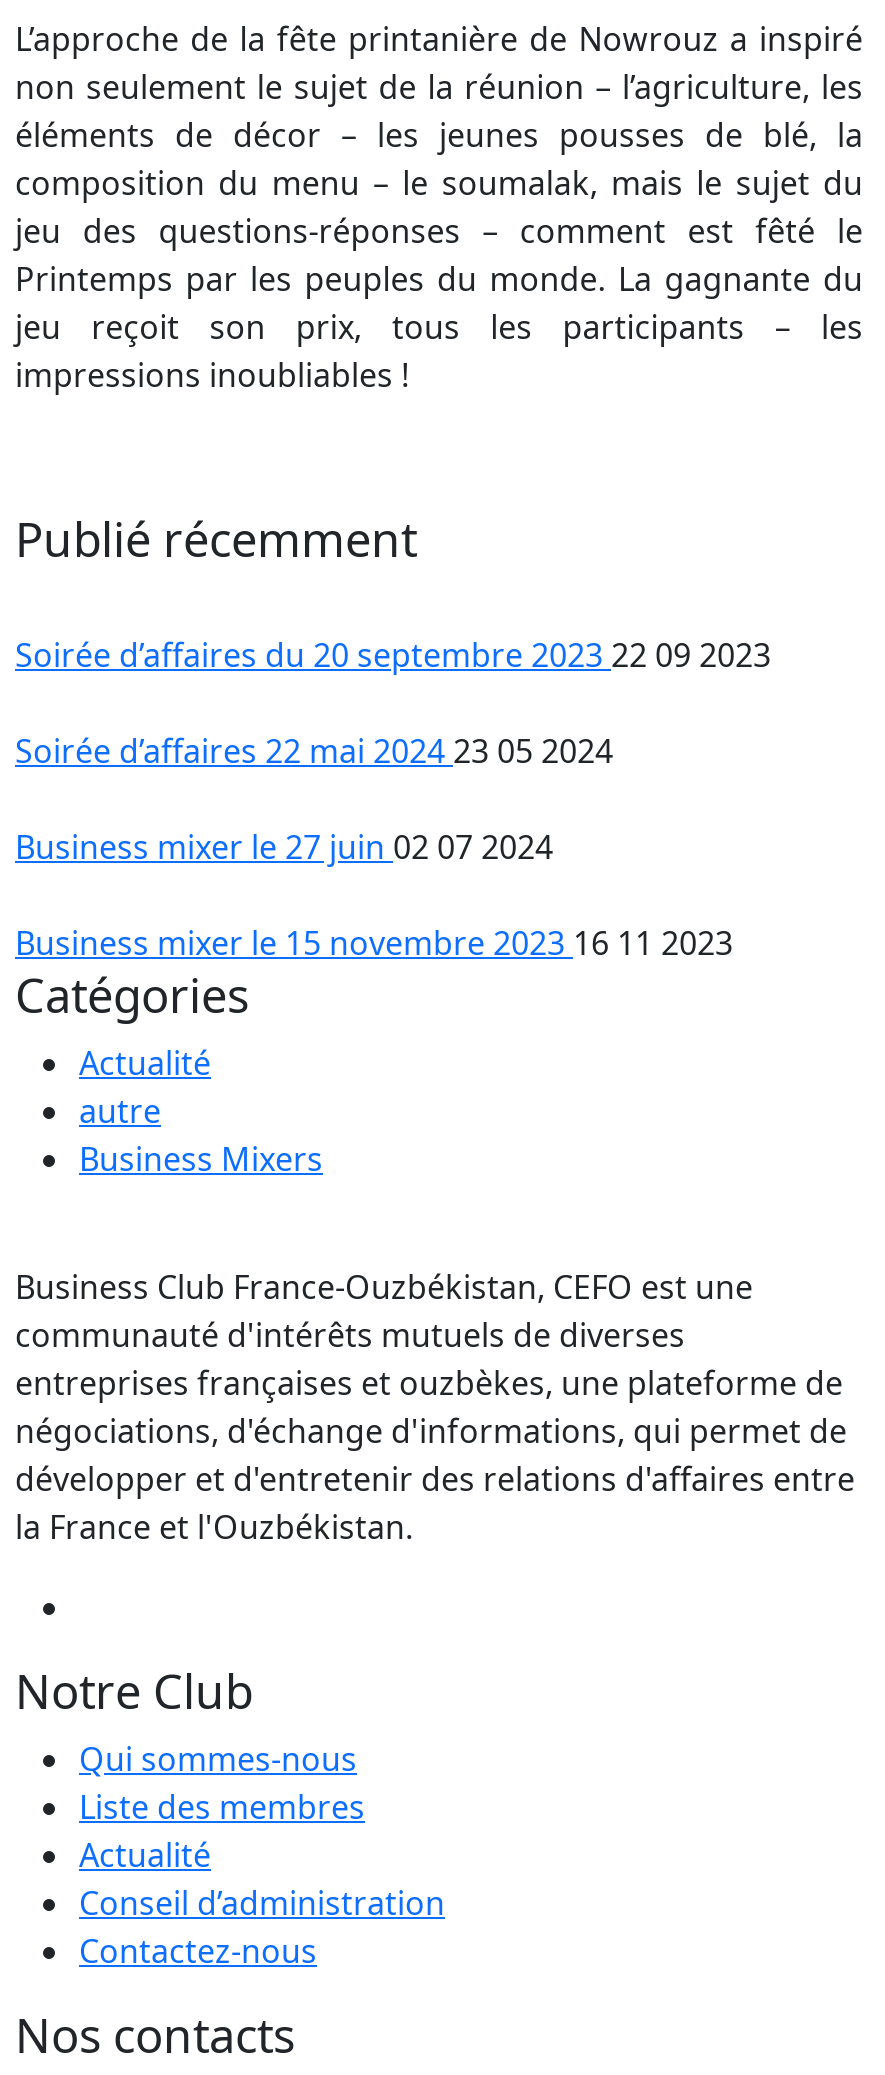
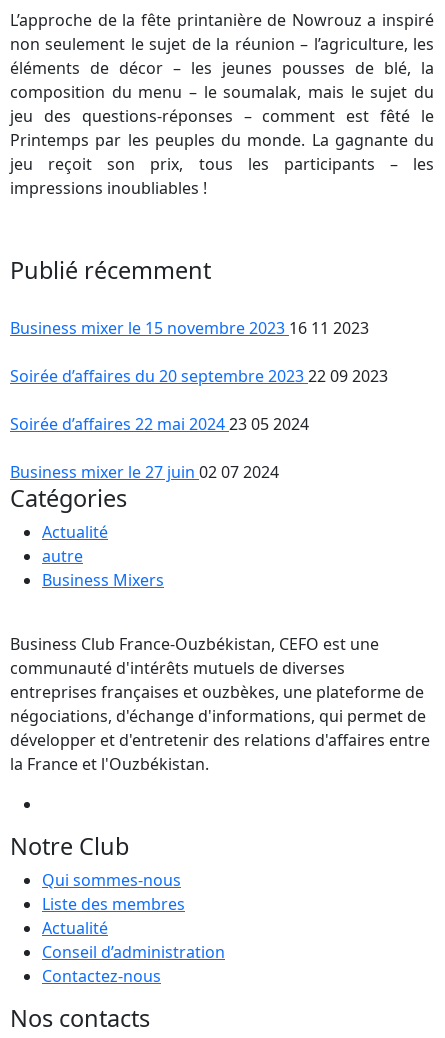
moved [15,633,771,869] -> [10,365,388,483]: Soirée d’affaires du 20 septembre 2023 22 09 2023 | Soirée d’affaires 22 mai 2024 23 05 2024 | Business mixer le 27 juin 02 07 2024
moved [15,921,733,965] -> [10,317,369,339]: Business mixer le 15 novembre 2023 16 11 2023

